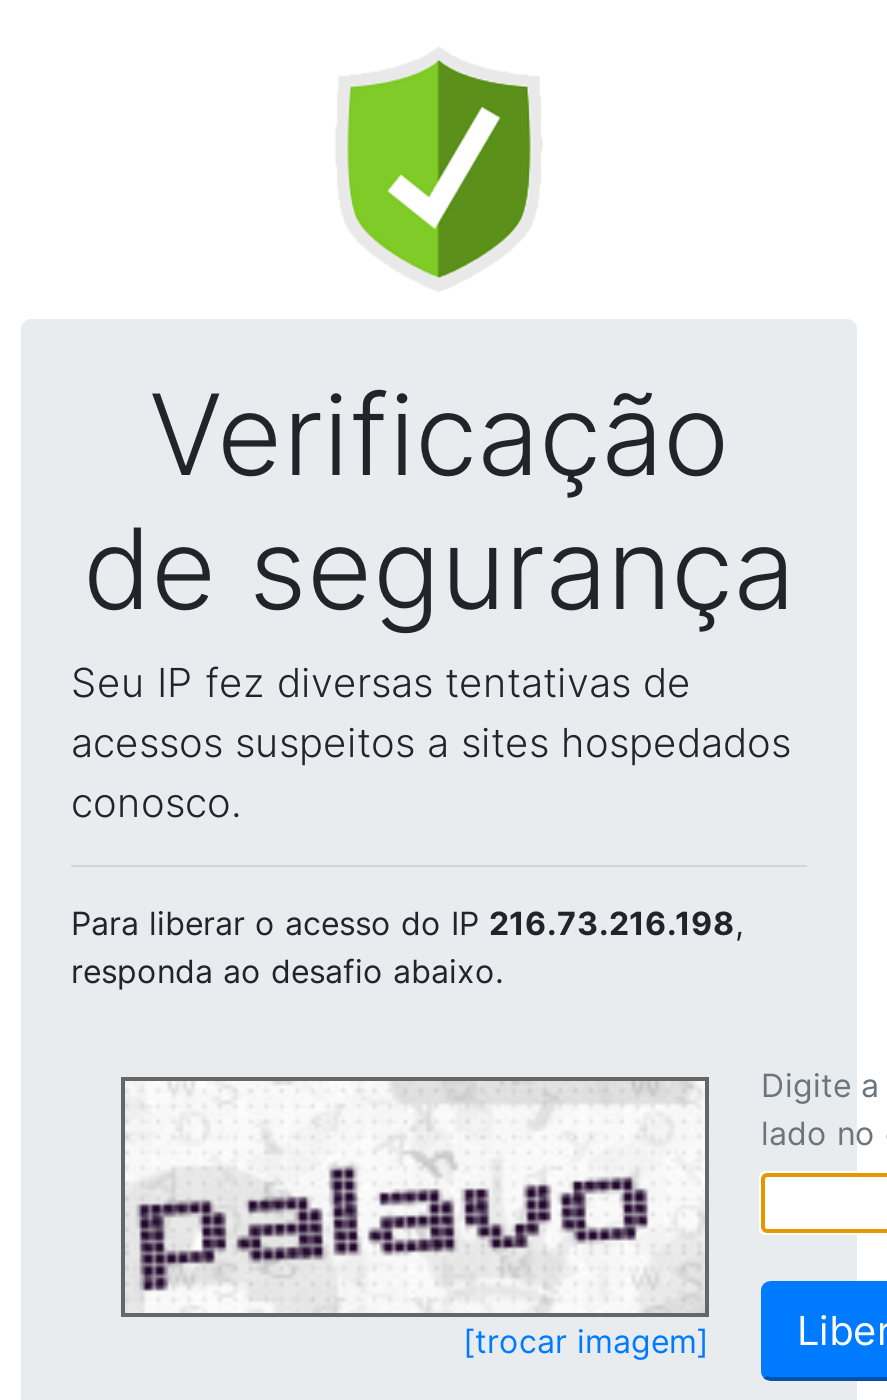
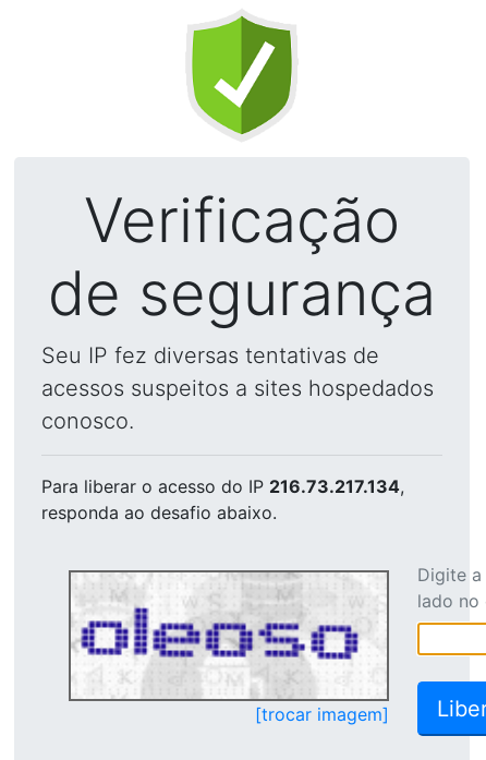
[71,903,743,943] Para liberar o acesso do IP 216.73.216.198, -> [41,475,404,497] Para liberar o acesso do IP 216.73.217.134,
[137,1085,697,1311] [image] -> [78,574,382,697] [image]

